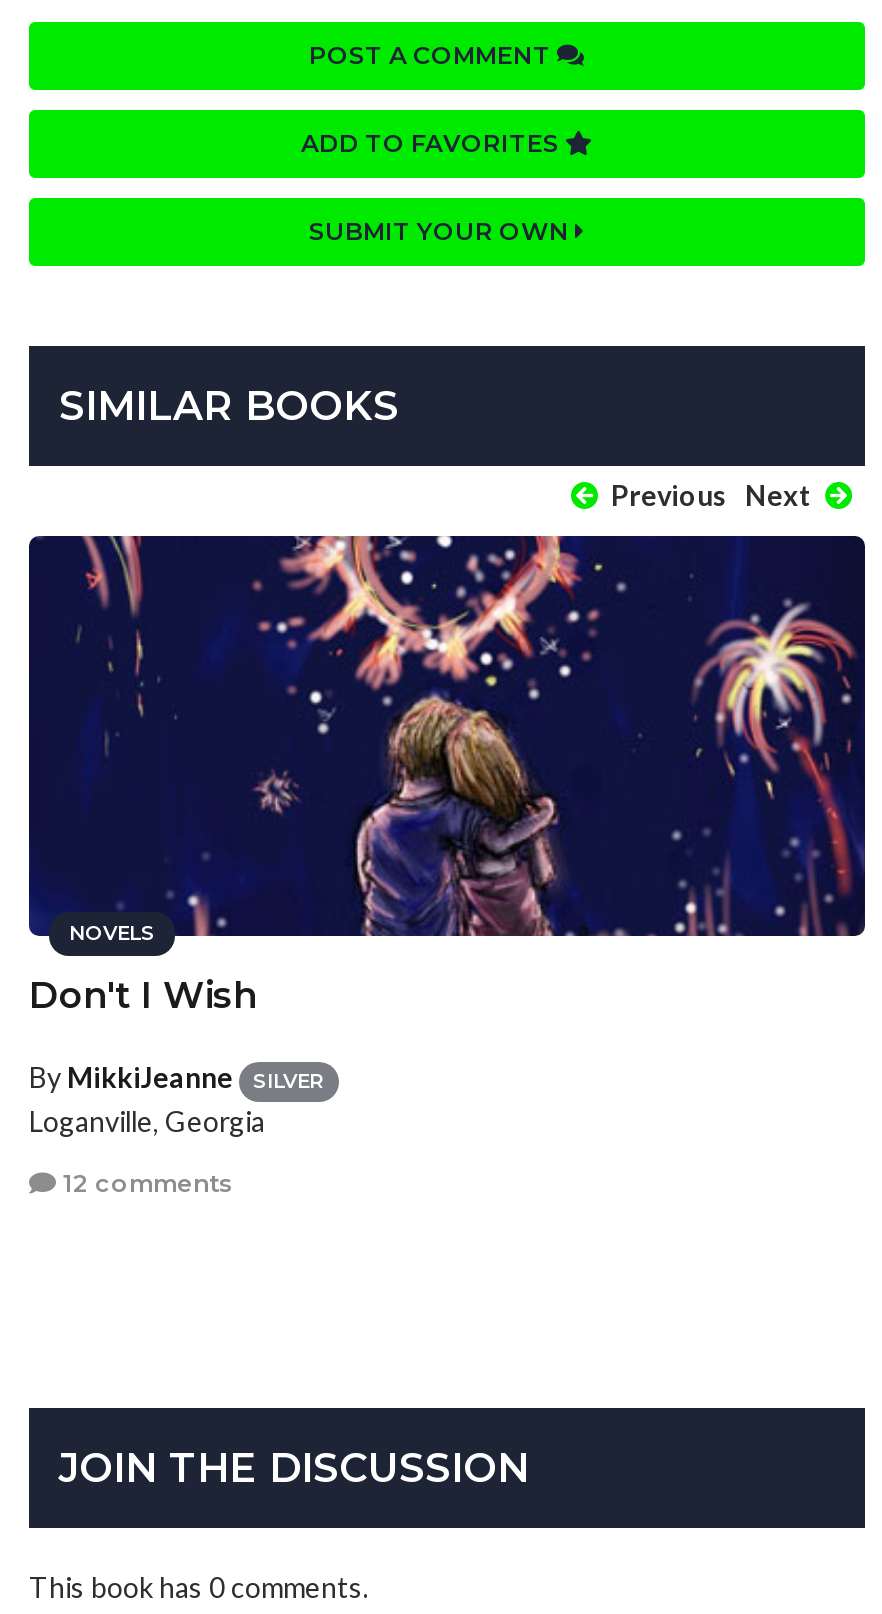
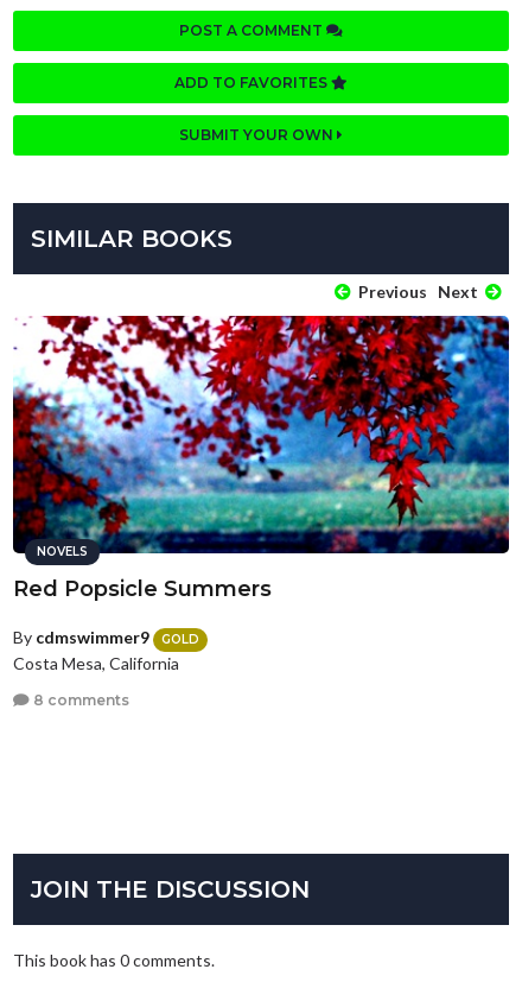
[27,534,867,1018] [image] | Don't I Wish -> [12,315,510,602] [image] | Red Popsicle Summers
[29,1060,325,1137] By MikkiJeanne | SILVER | Loganville, Georgia -> [13,627,199,673] By cdmswimmer9 | GOLD | Costa Mesa, California
[57,1168,233,1198] 12 comments -> [30,691,129,709] 8 comments

